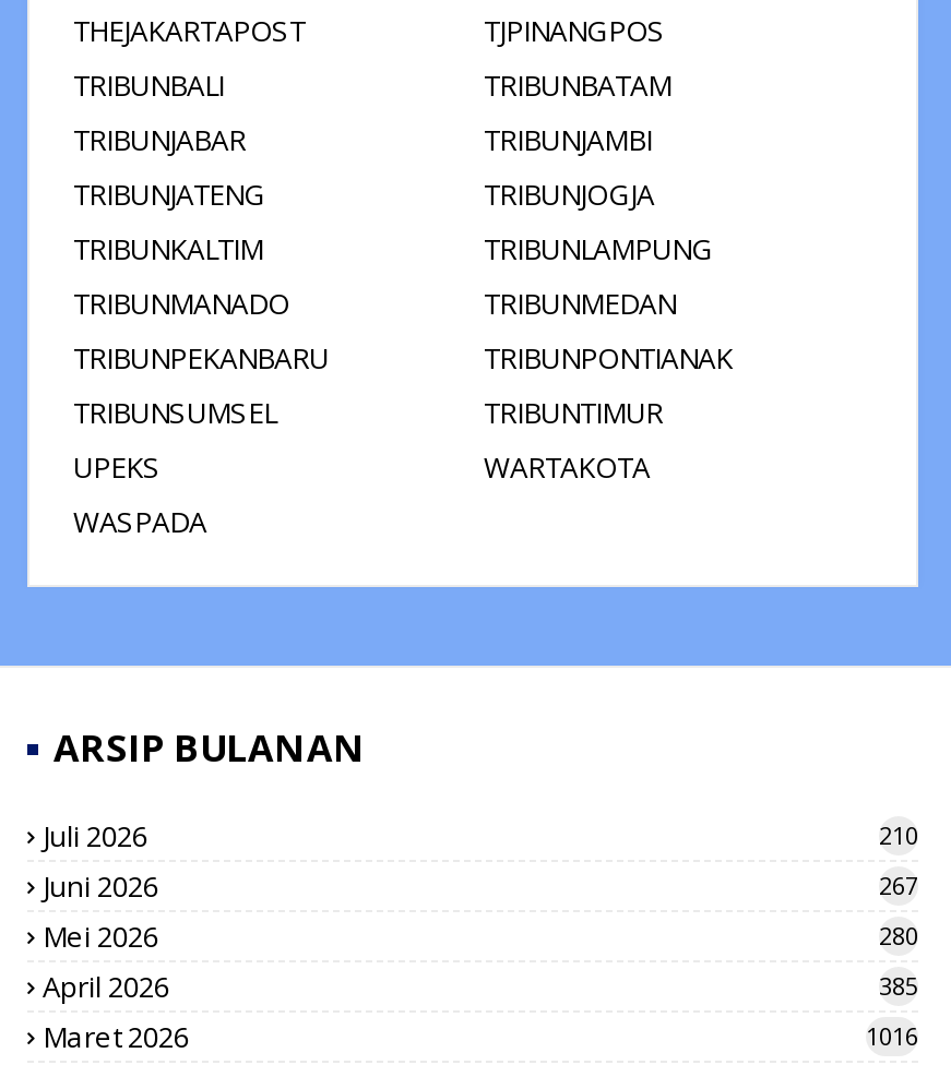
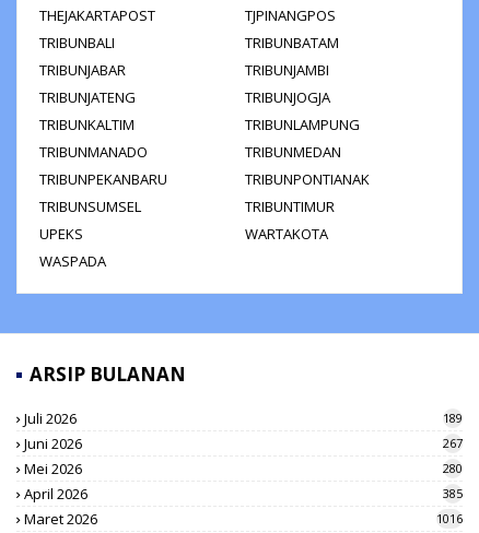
[879,819,918,852] 210 -> [443,410,463,426] 189

